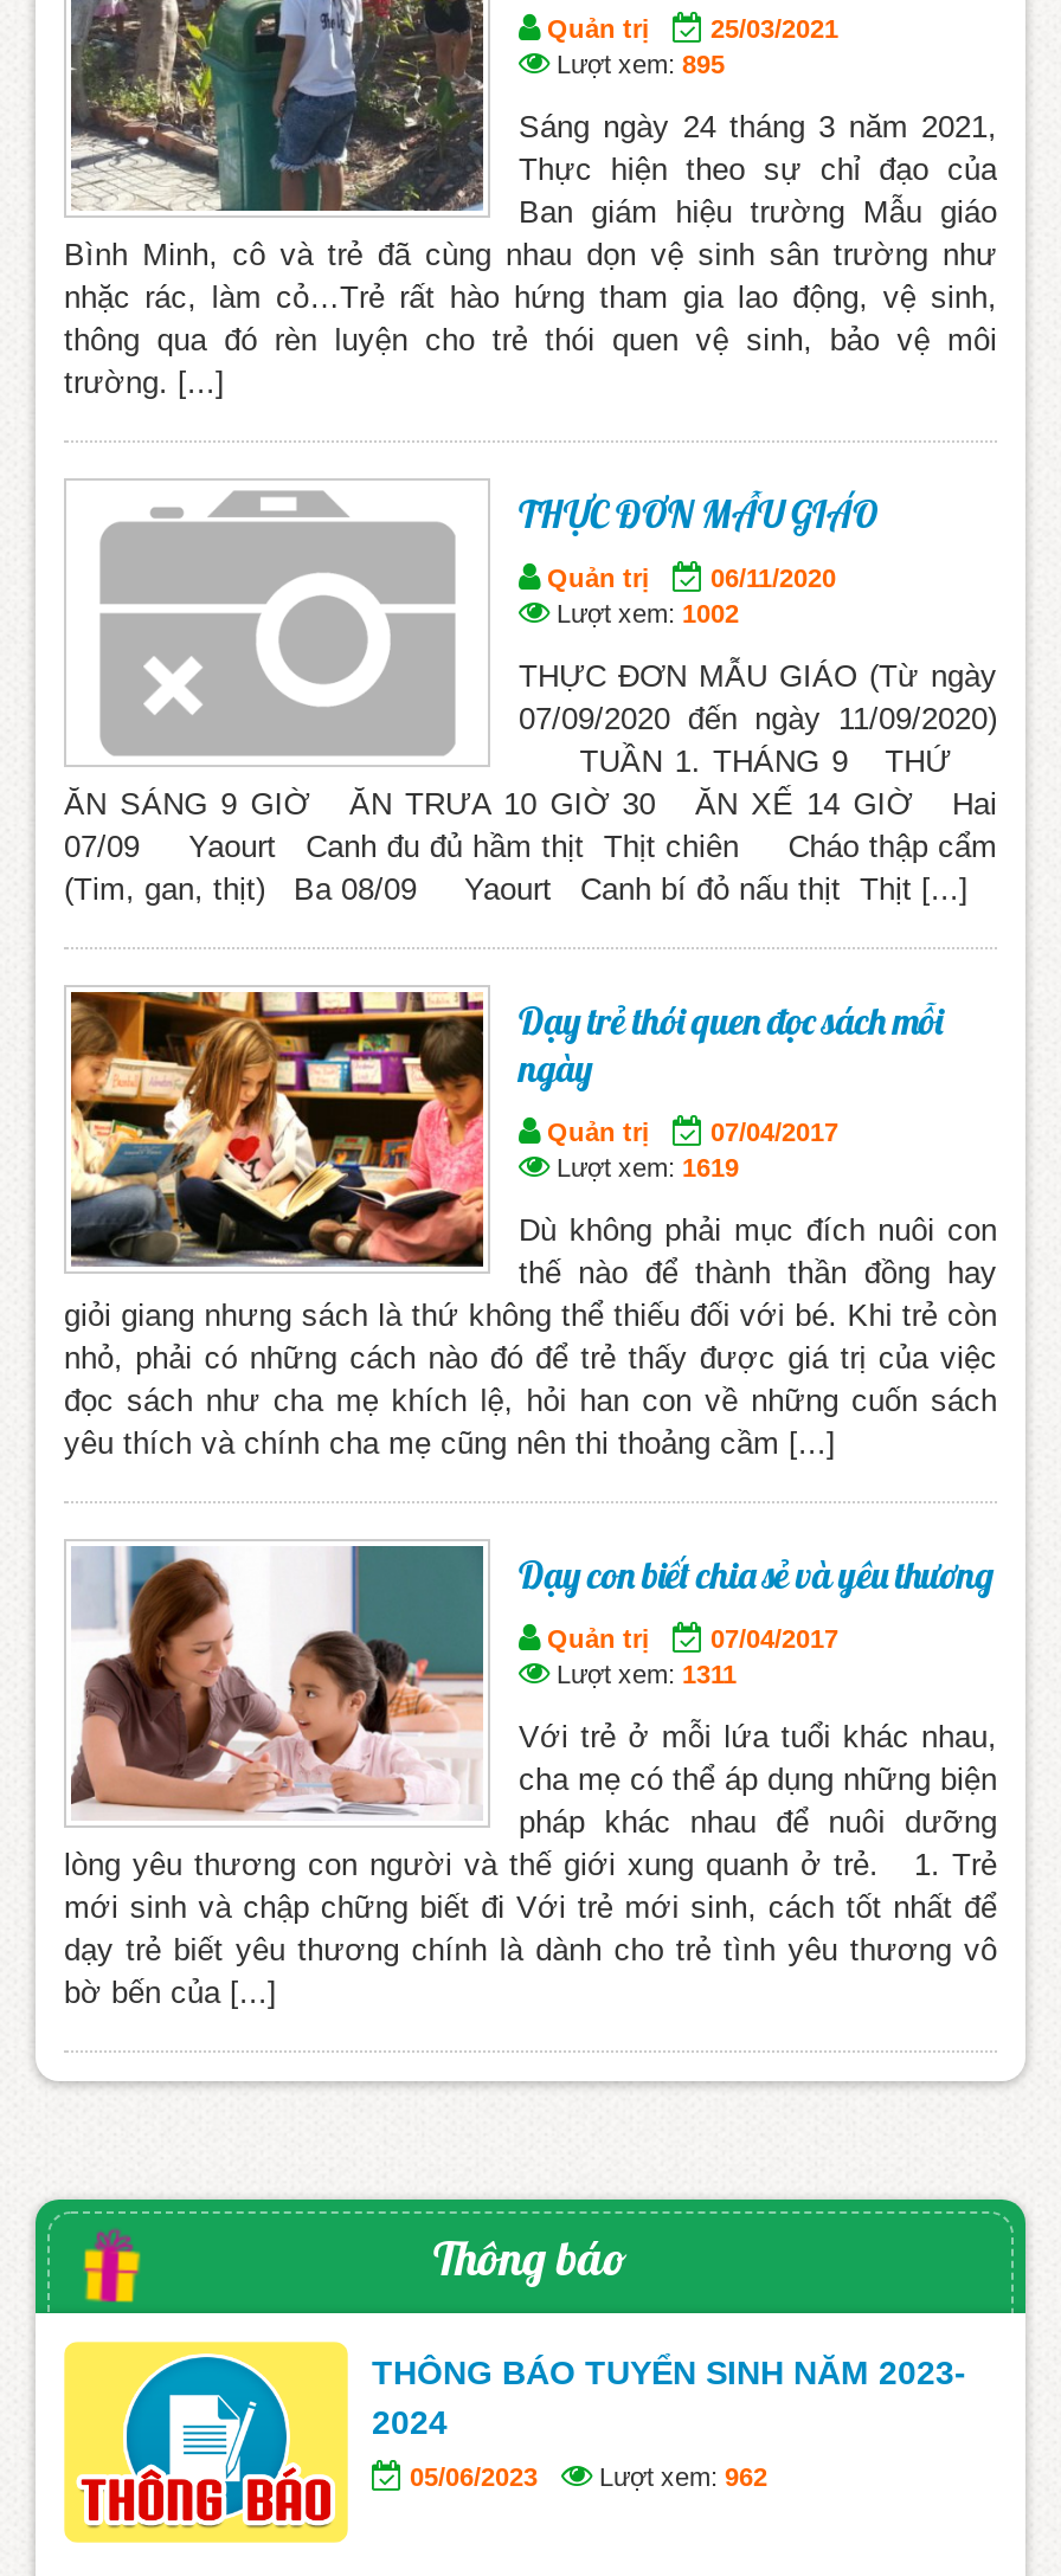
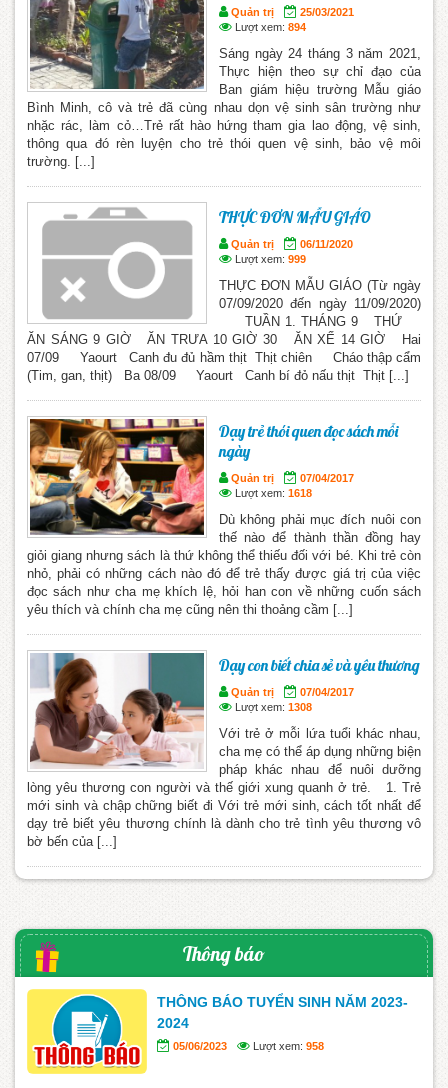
[549,49,725,77] Lượt xem: 895 -> [232,20,306,32] Lượt xem: 894
[549,598,739,626] Lượt xem: 1002 -> [232,252,306,264] Lượt xem: 999
[549,1152,739,1180] Lượt xem: 1619 -> [232,486,312,498] Lượt xem: 1618
[549,1659,737,1687] Lượt xem: 1311 -> [232,700,312,712] Lượt xem: 1308
[410,2461,767,2490] 05/06/2023 Lượt xem: 962 -> [173,1039,324,1051] 05/06/2023 Lượt xem: 958

